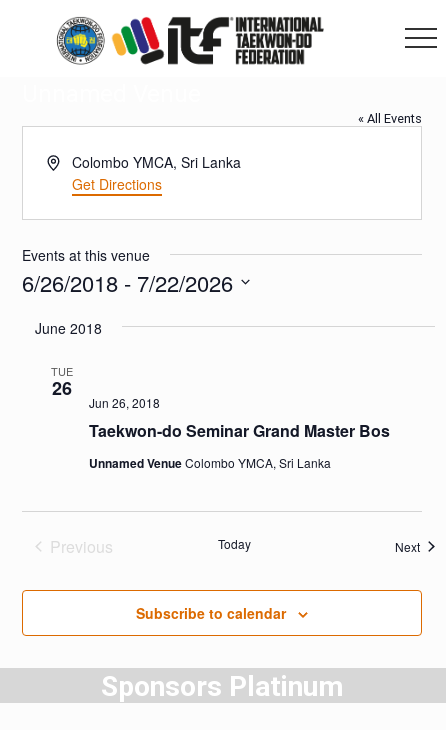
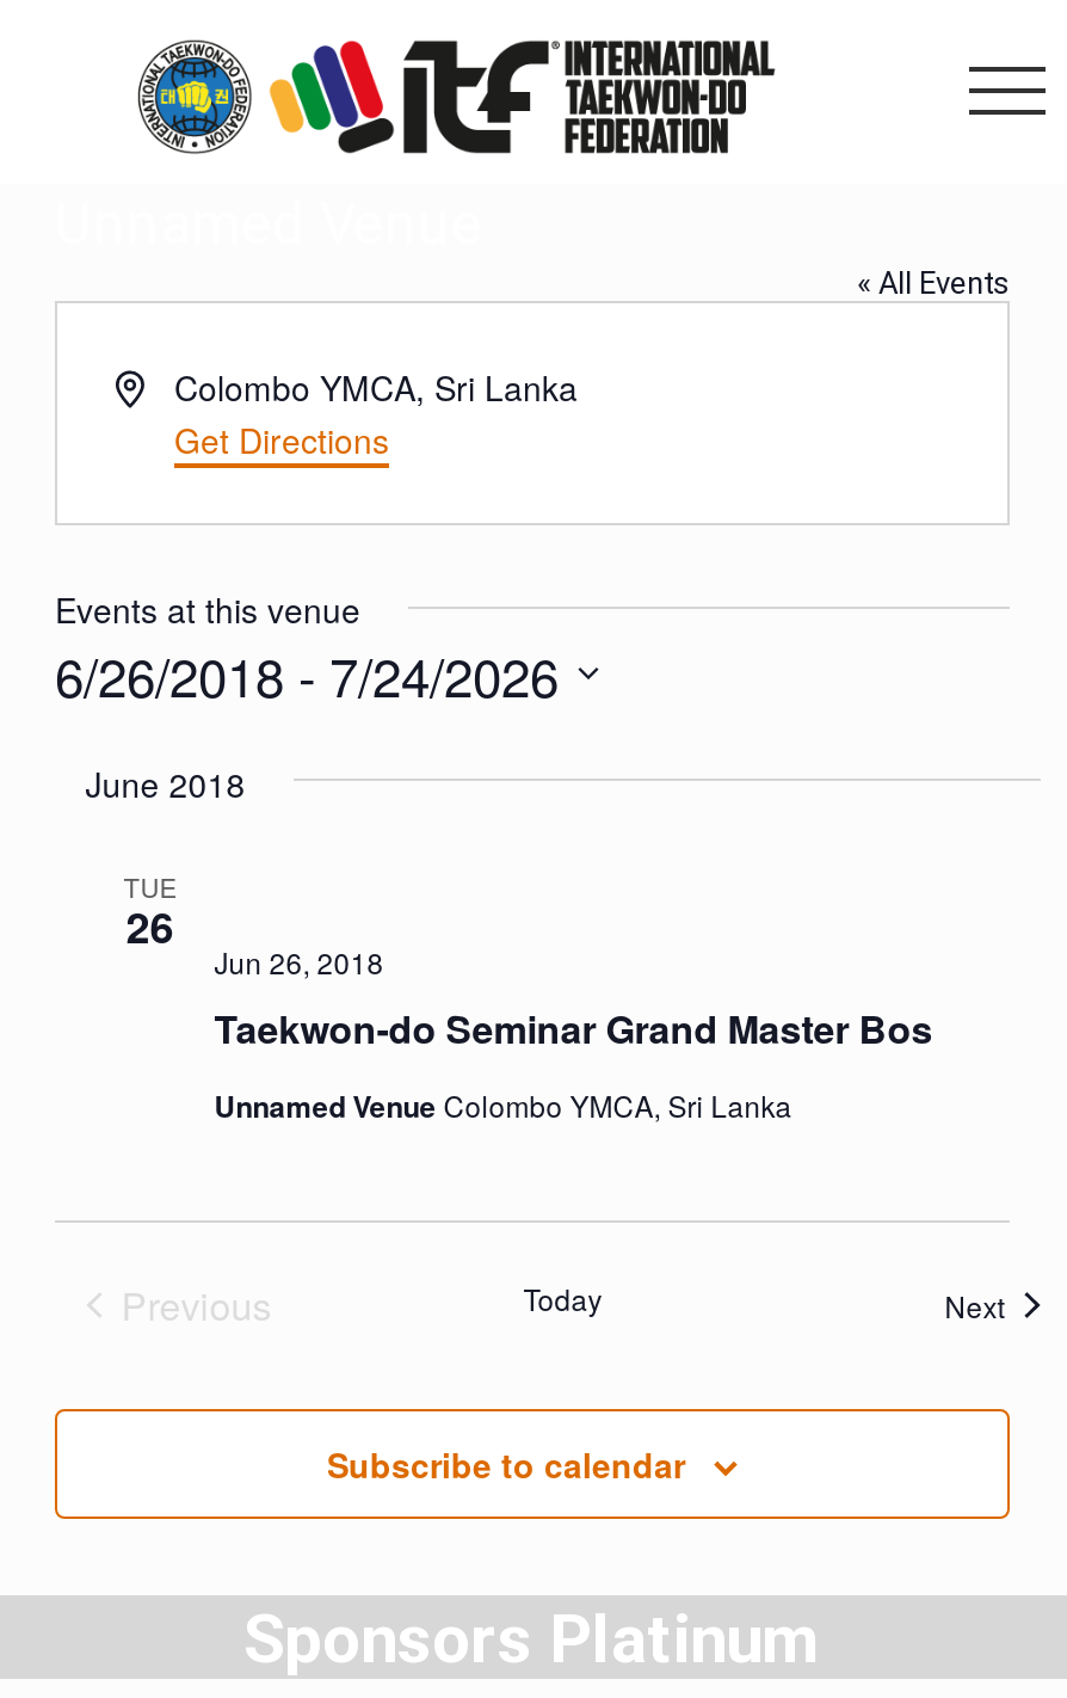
[22,267,233,298] 6/26/2018 - 7/22/2026 -> [55,637,559,711] 6/26/2018 - 7/24/2026

